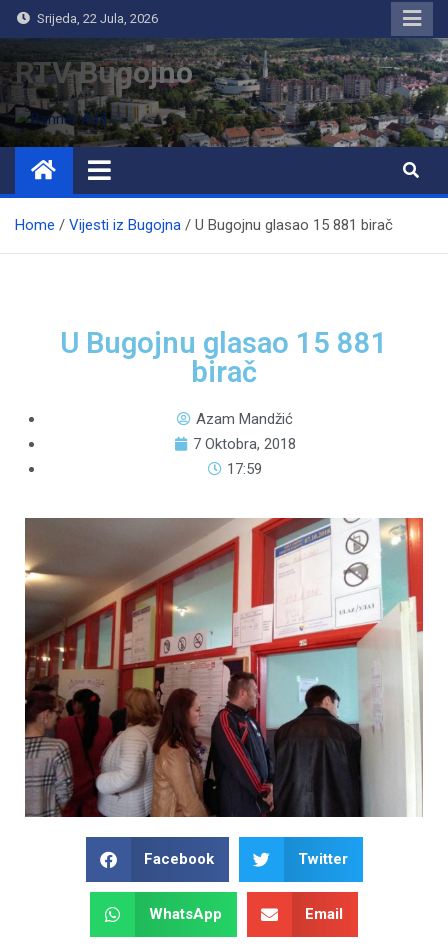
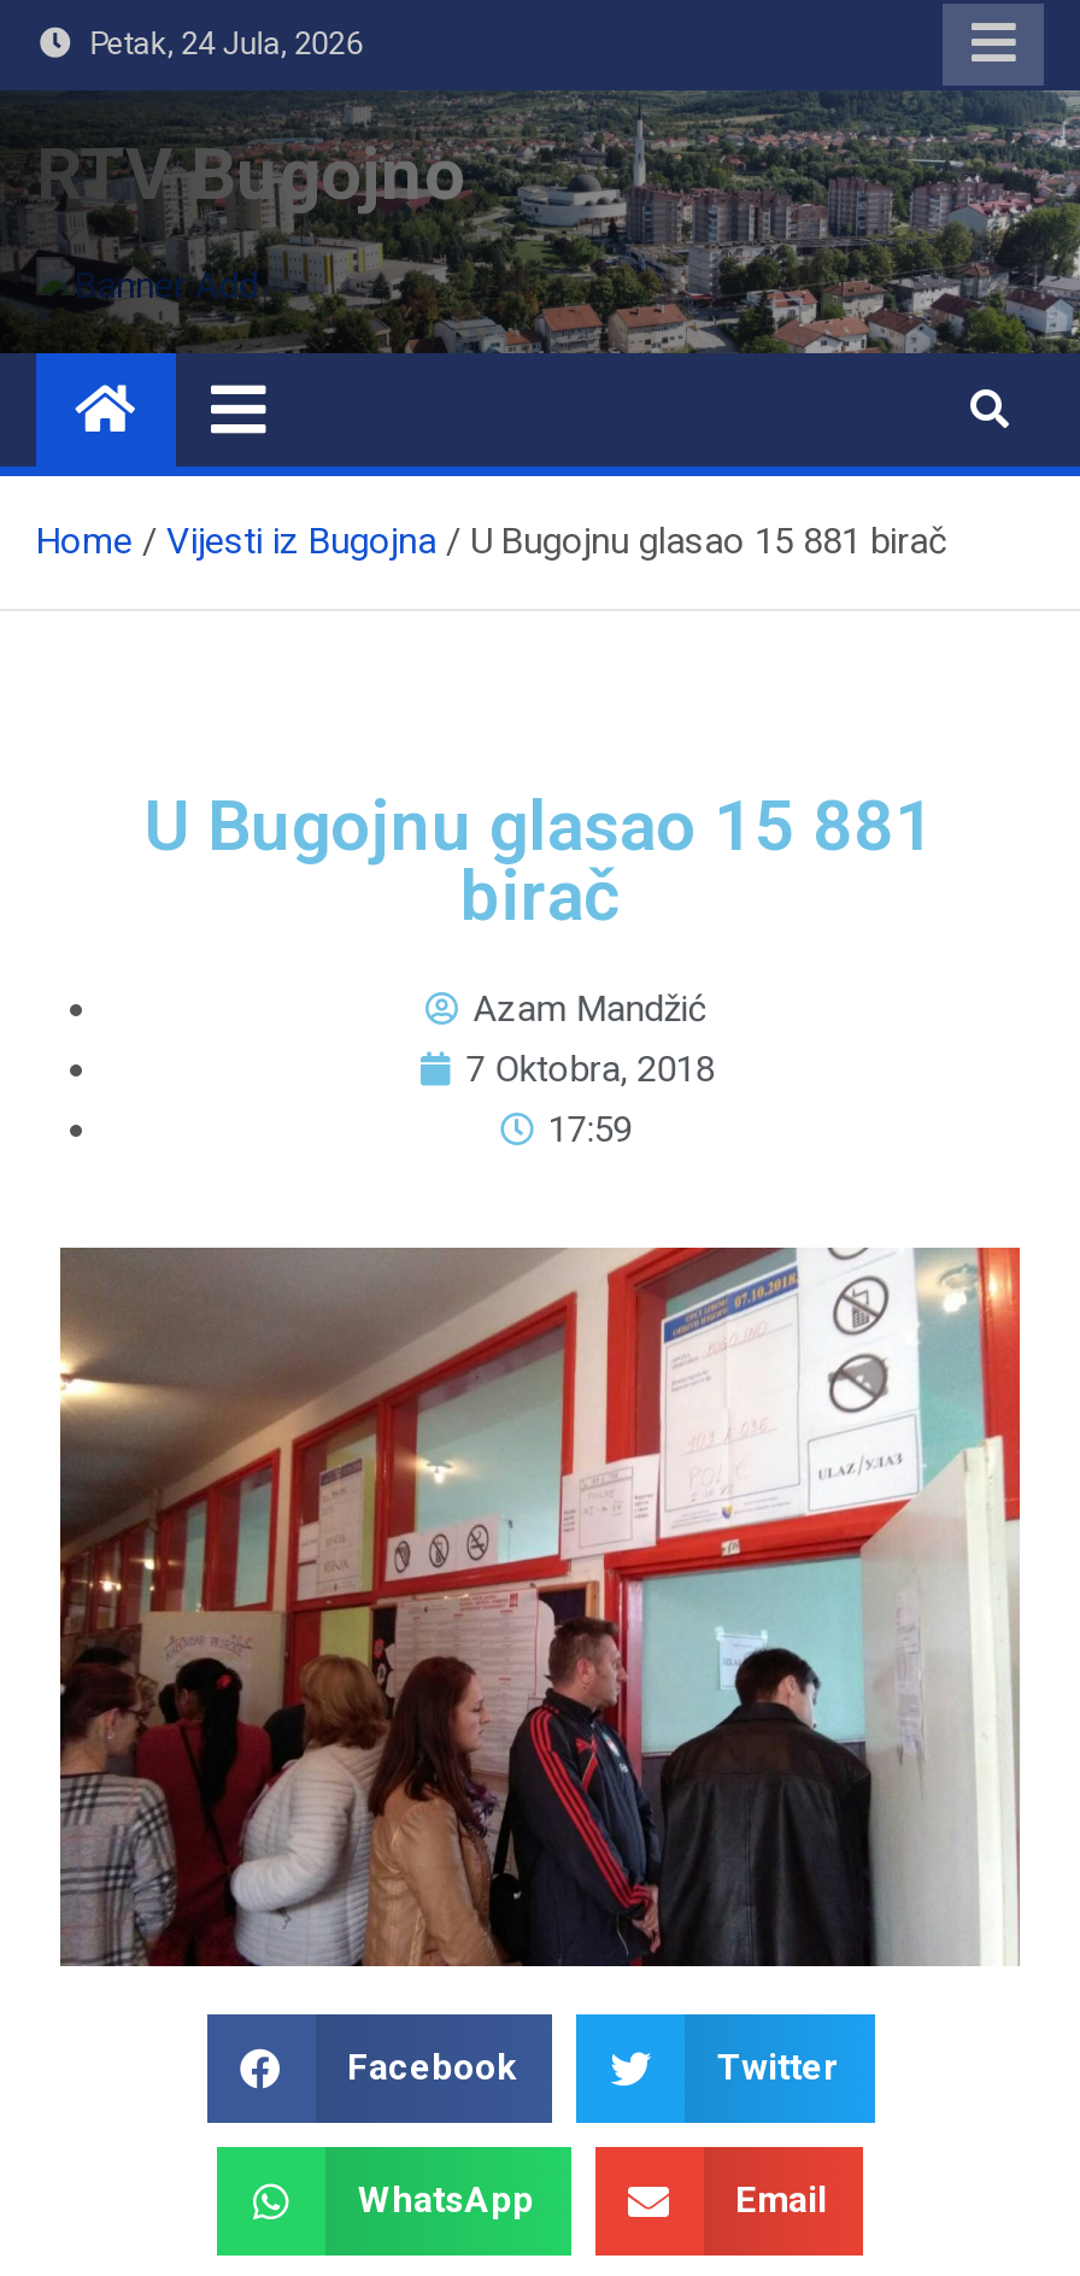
[31,11,158,26] Srijeda, 22 Jula, 2026 -> [75,25,362,61] Petak, 24 Jula, 2026

